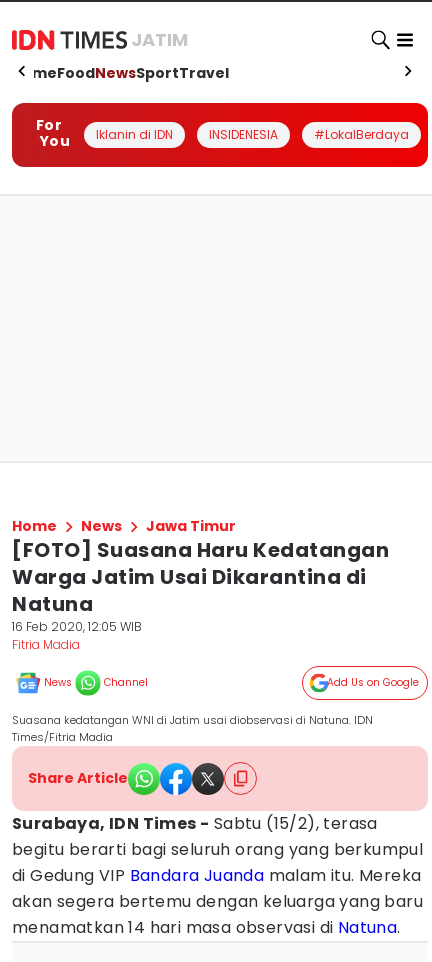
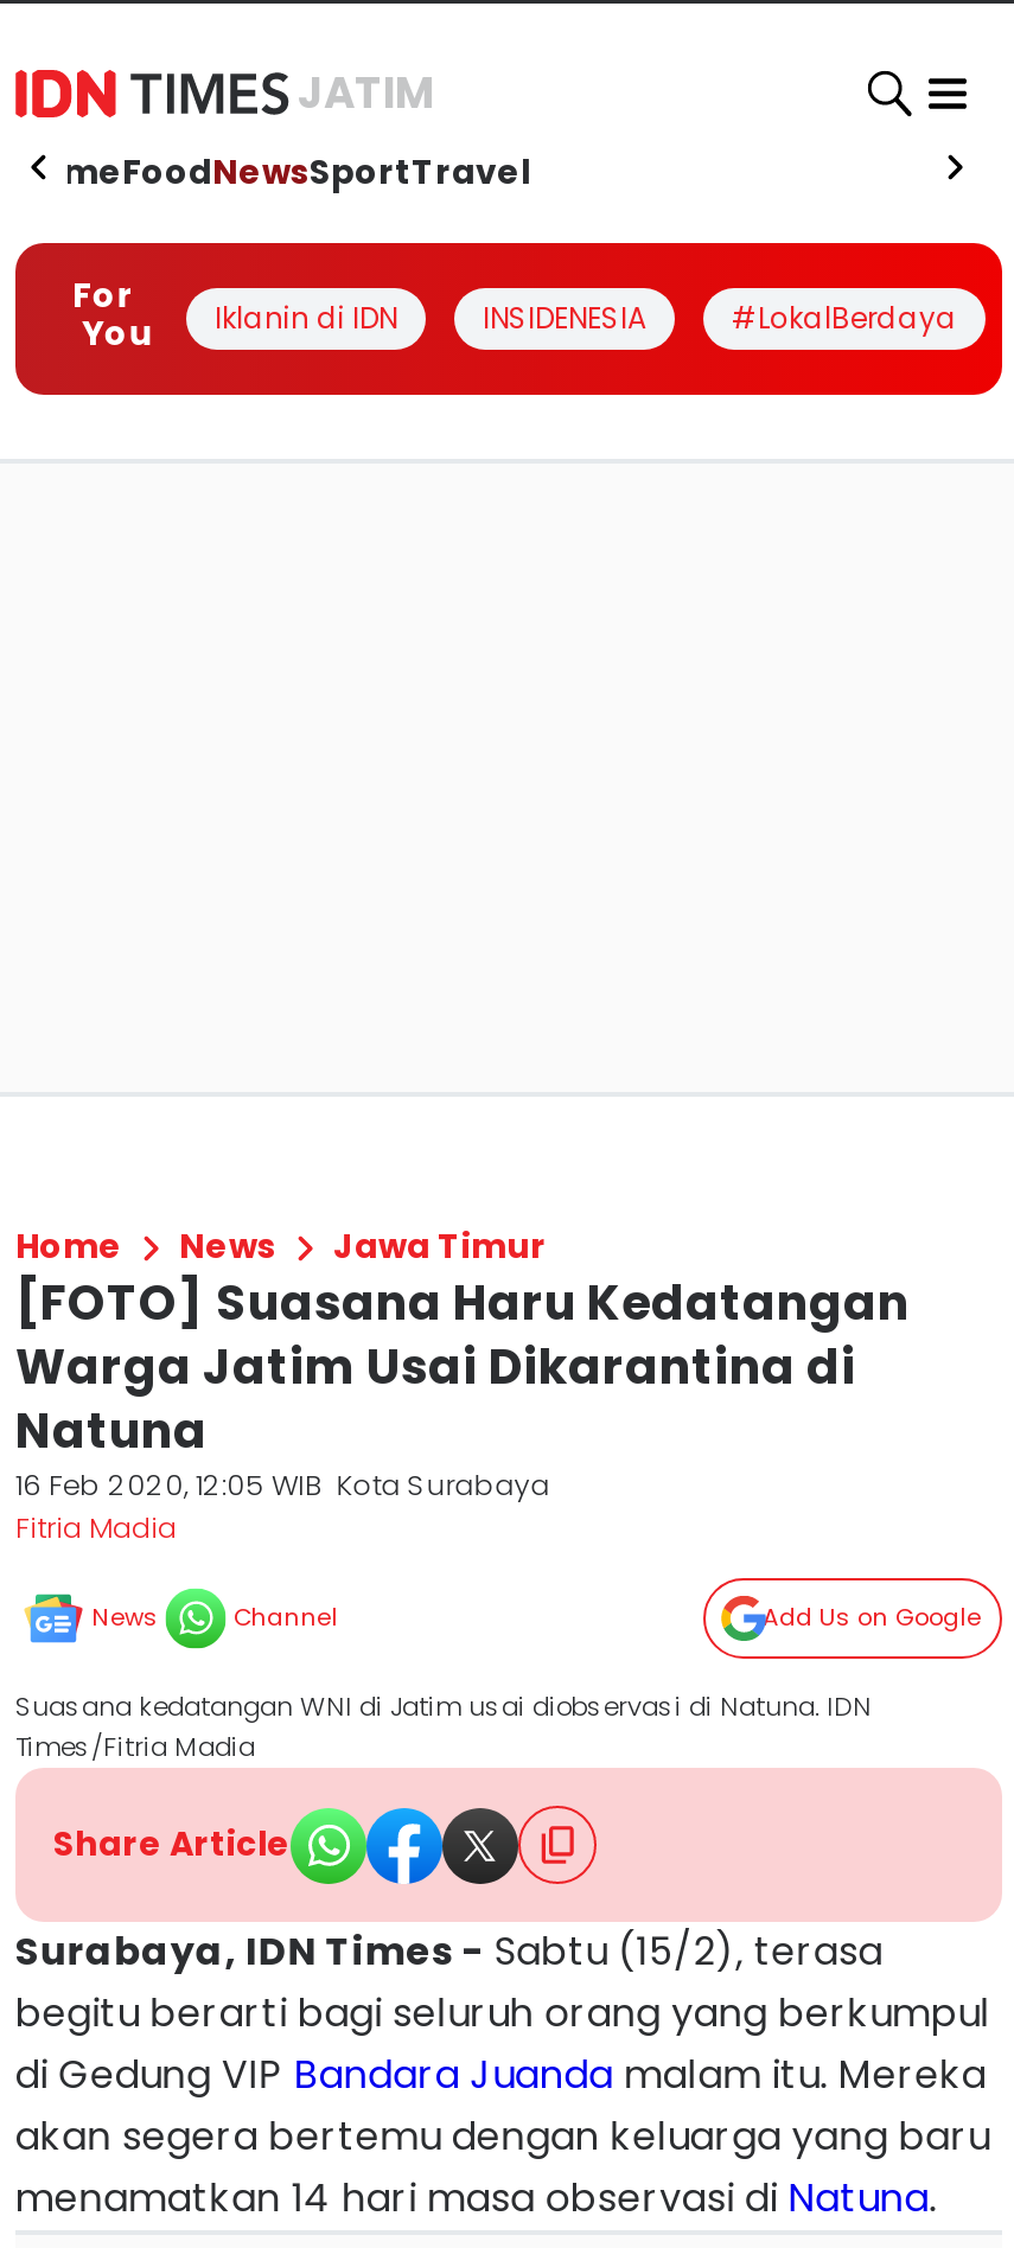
[12,618,142,635] 16 Feb 2020, 12:05 WIB -> [15,1464,550,1505] 16 Feb 2020, 12:05 WIB Kota Surabaya

